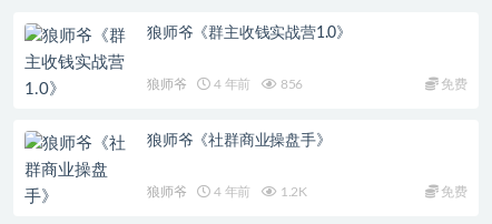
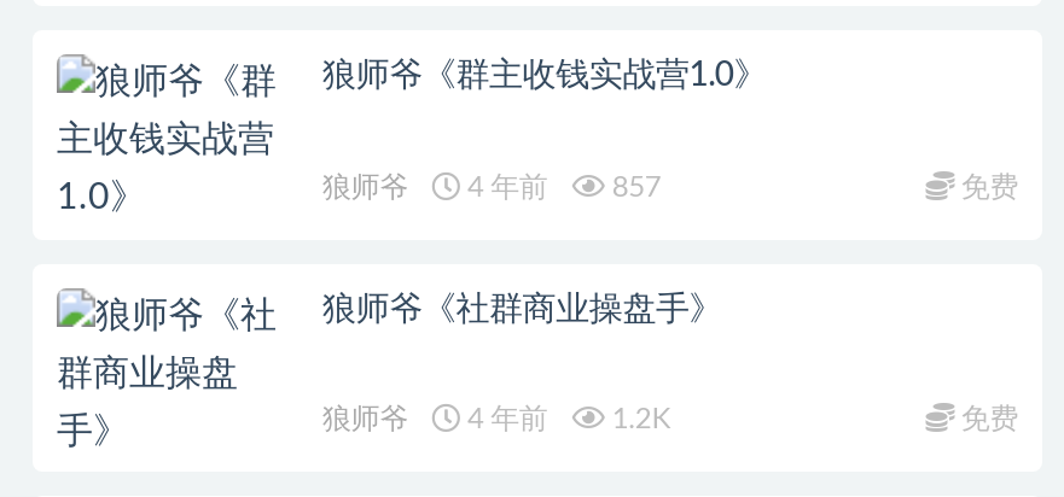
[277,78,303,91] 856 -> [605,171,661,200] 857

